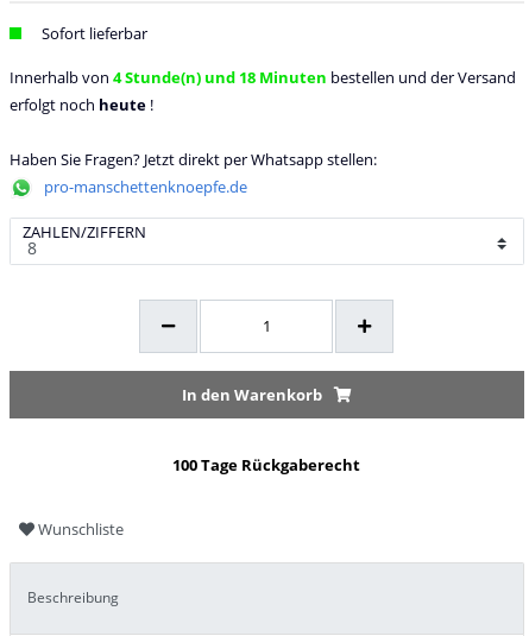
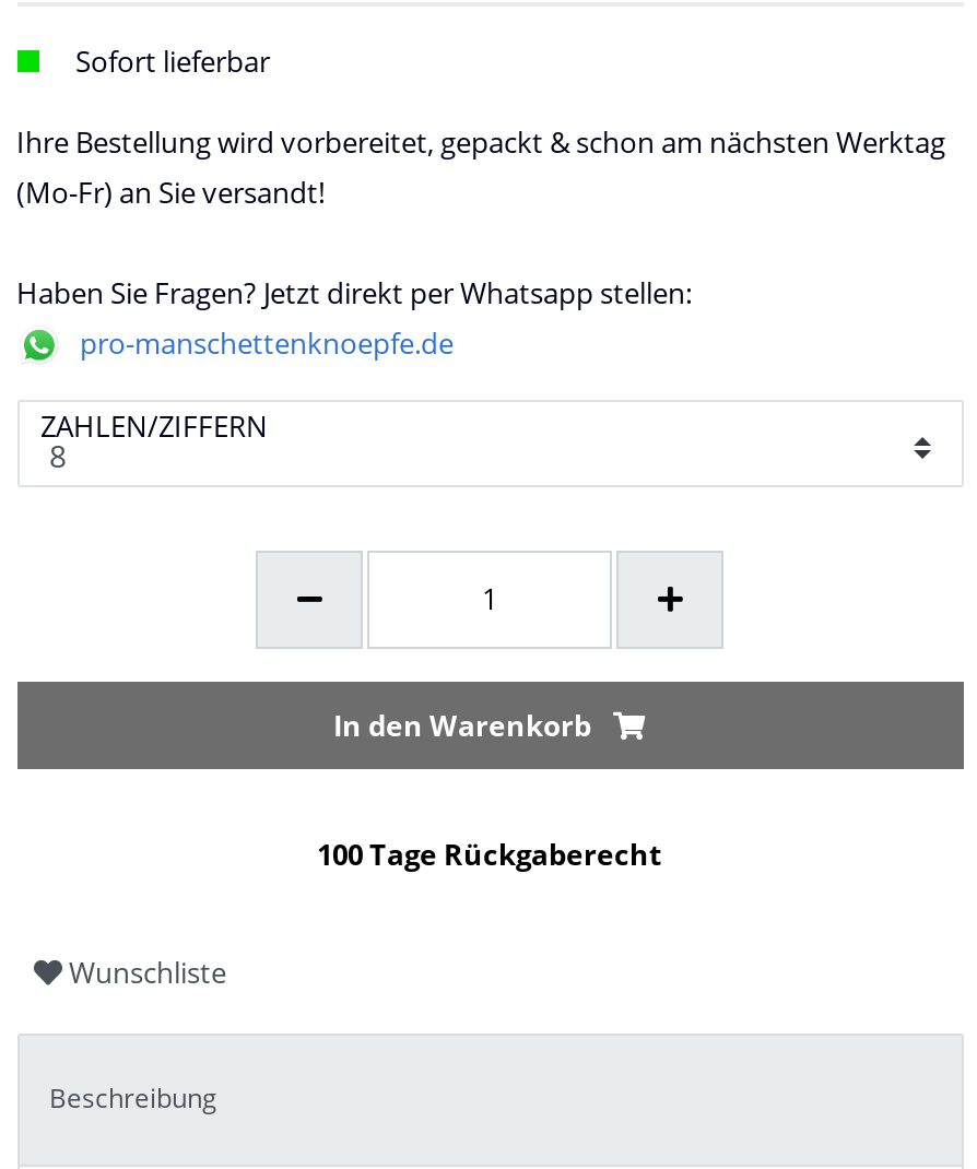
[9,66,515,115] Innerhalb von 4 Stunde(n) und 18 Minuten bestellen und der Versand | erfolgt noch heute! -> [16,122,945,212] Ihre Bestellung wird vorbereitet, gepackt & schon am nächsten Werktag | (Mo-Fr) an Sie versandt!

